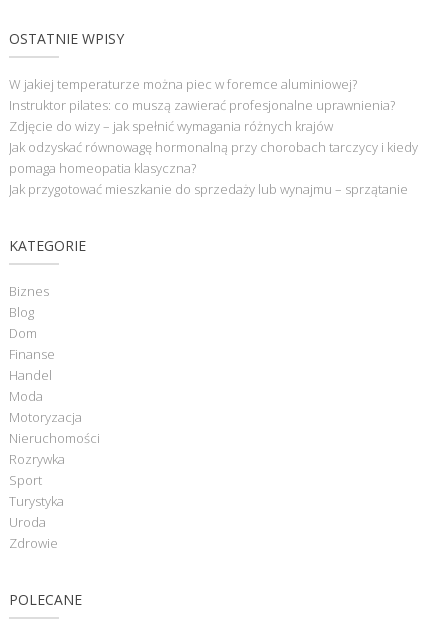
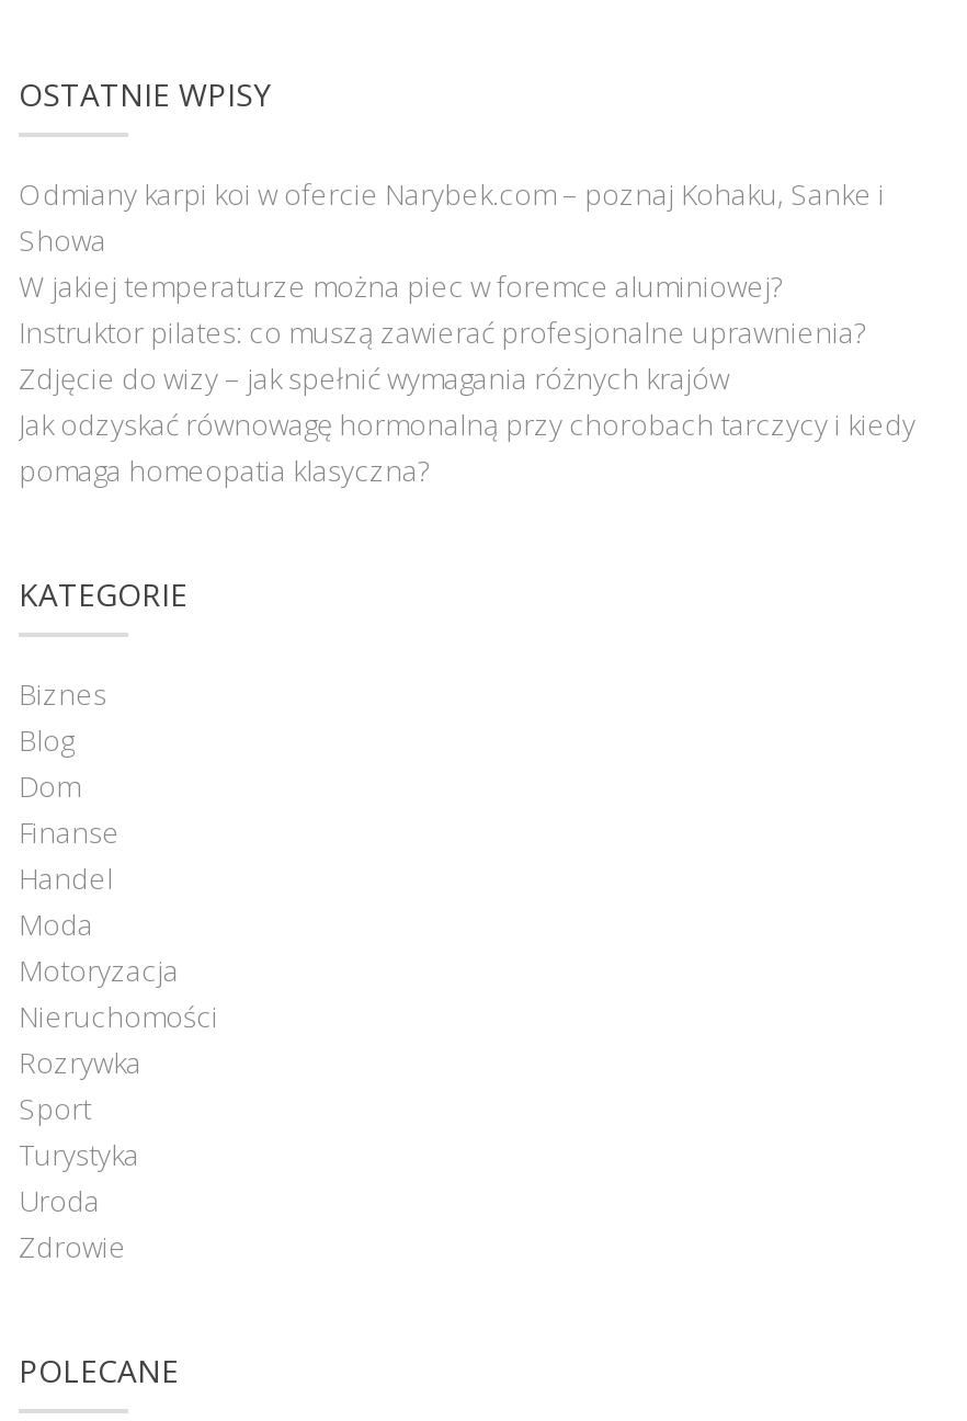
none -> [19,175,885,260] Odmiany karpi koi w ofercie Narybek.com – poznaj Kohaku, Sanke i | Showa
moved [9,75,418,177] -> [19,267,915,490]: W jakiej temperaturze można piec w foremce aluminiowej? | Instruktor pilates: co muszą zawierać profesjonalne uprawnienia? | Zdjęcie do wizy – jak spełnić wymagania różnych krajów | Jak odzyskać równowagę hormonalną przy chorobach tarczycy i kiedy | pomaga homeopatia klasyczna?
[9,180,408,198] Jak przygotować mieszkanie do sprzedaży lub wynajmu – sprzątanie -> none

